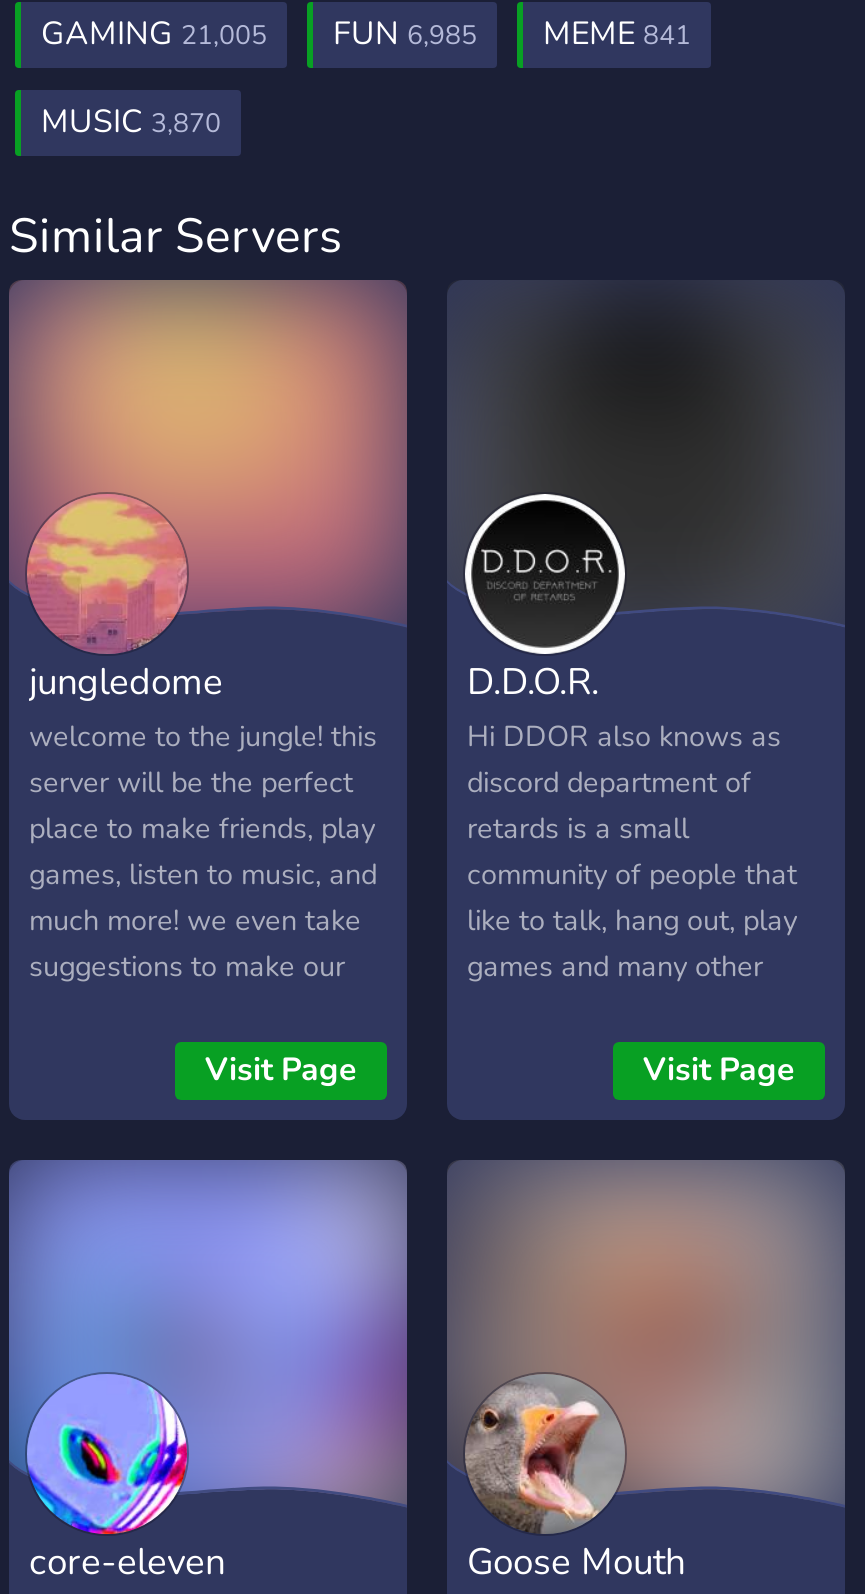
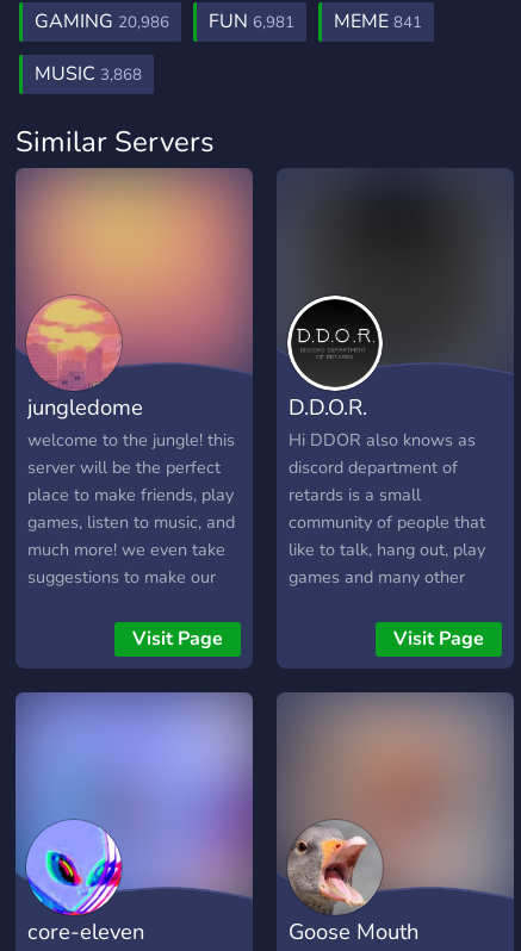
[41,12,267,56] GAMING 21,005 -> [35,8,169,35] GAMING 20,986
[333,12,477,56] FUN 6,985 -> [209,8,294,35] FUN 6,981
[41,100,221,144] MUSIC 3,870 -> [35,61,142,87] MUSIC 3,868

